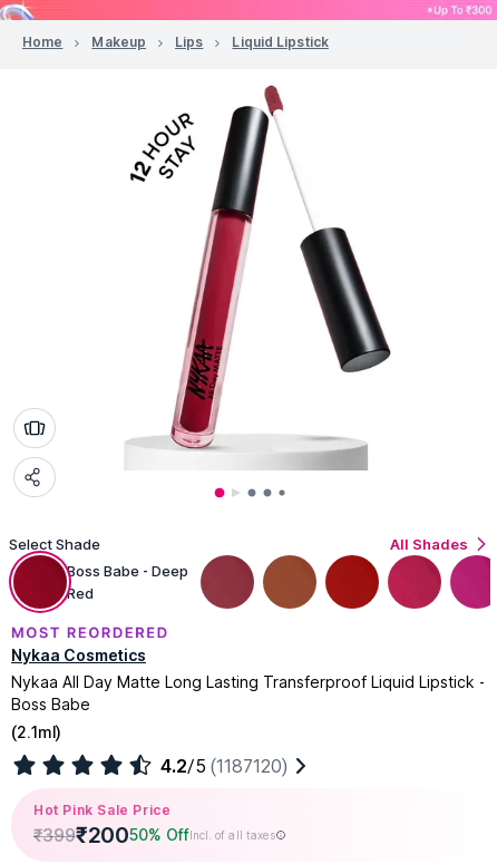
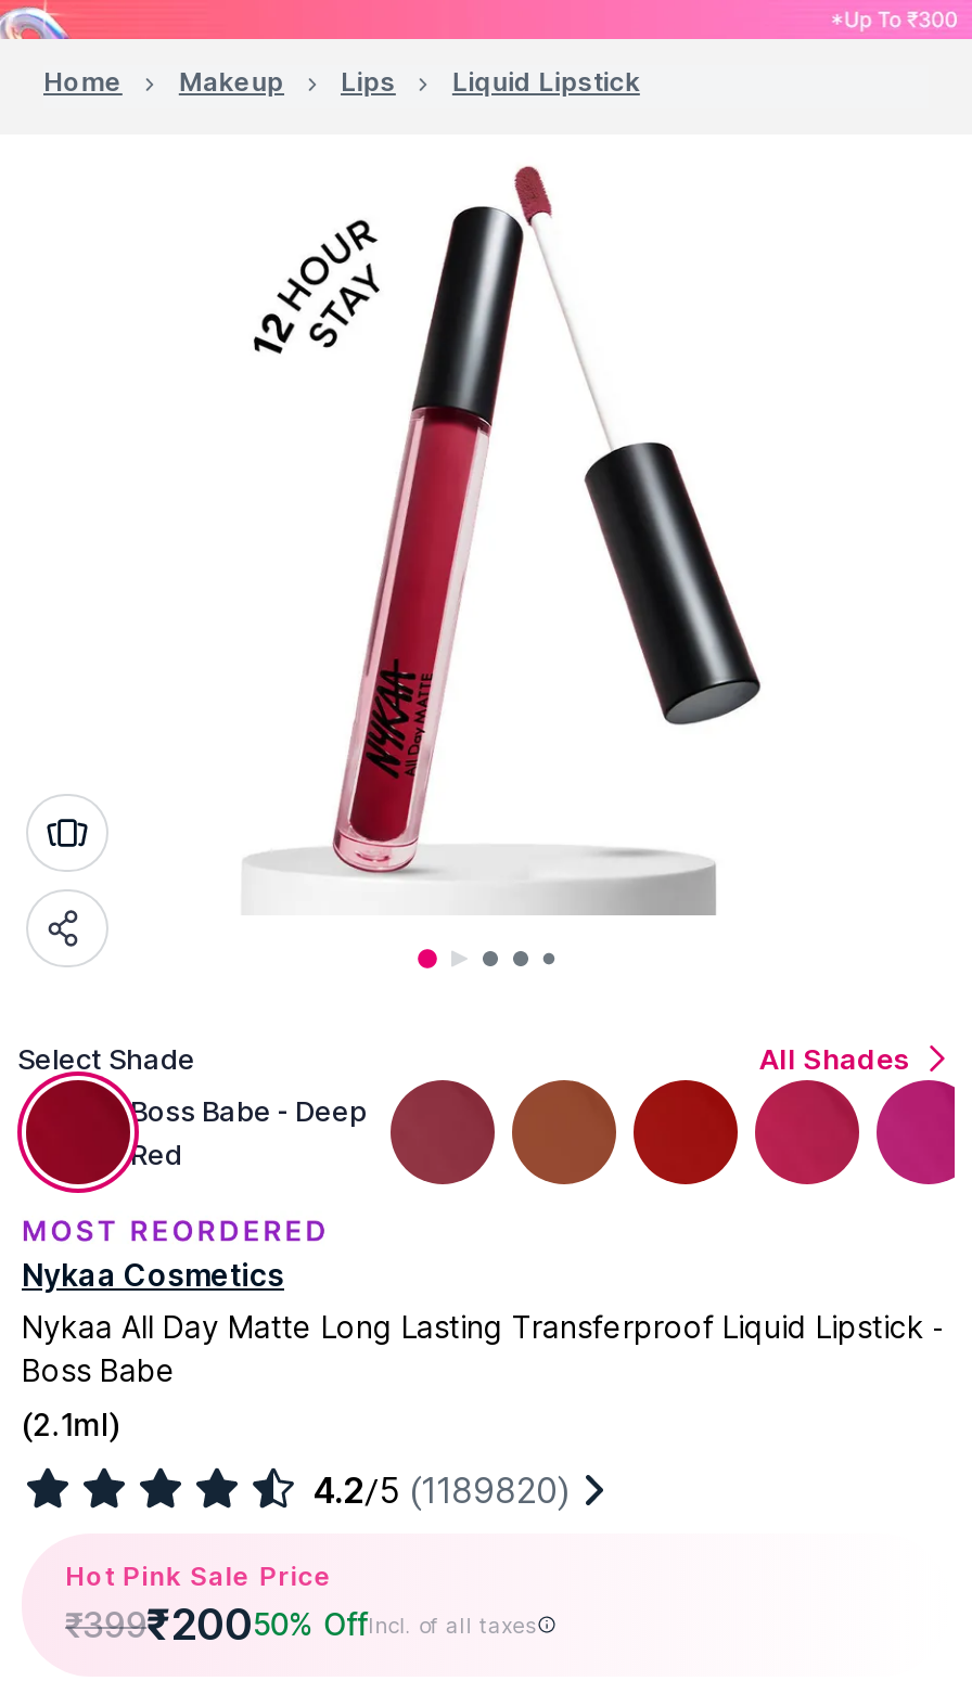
[160,754,288,777] 4.2/5 (1187120) -> [312,1468,568,1511] 4.2/5 (1189820)

